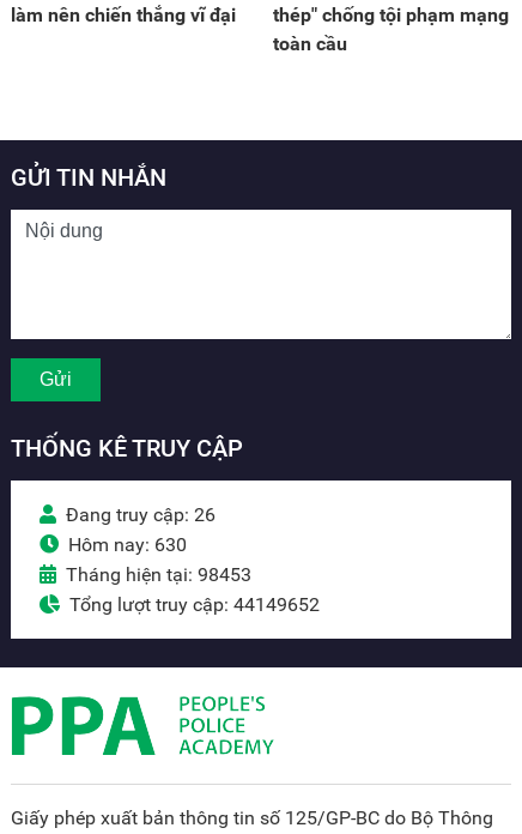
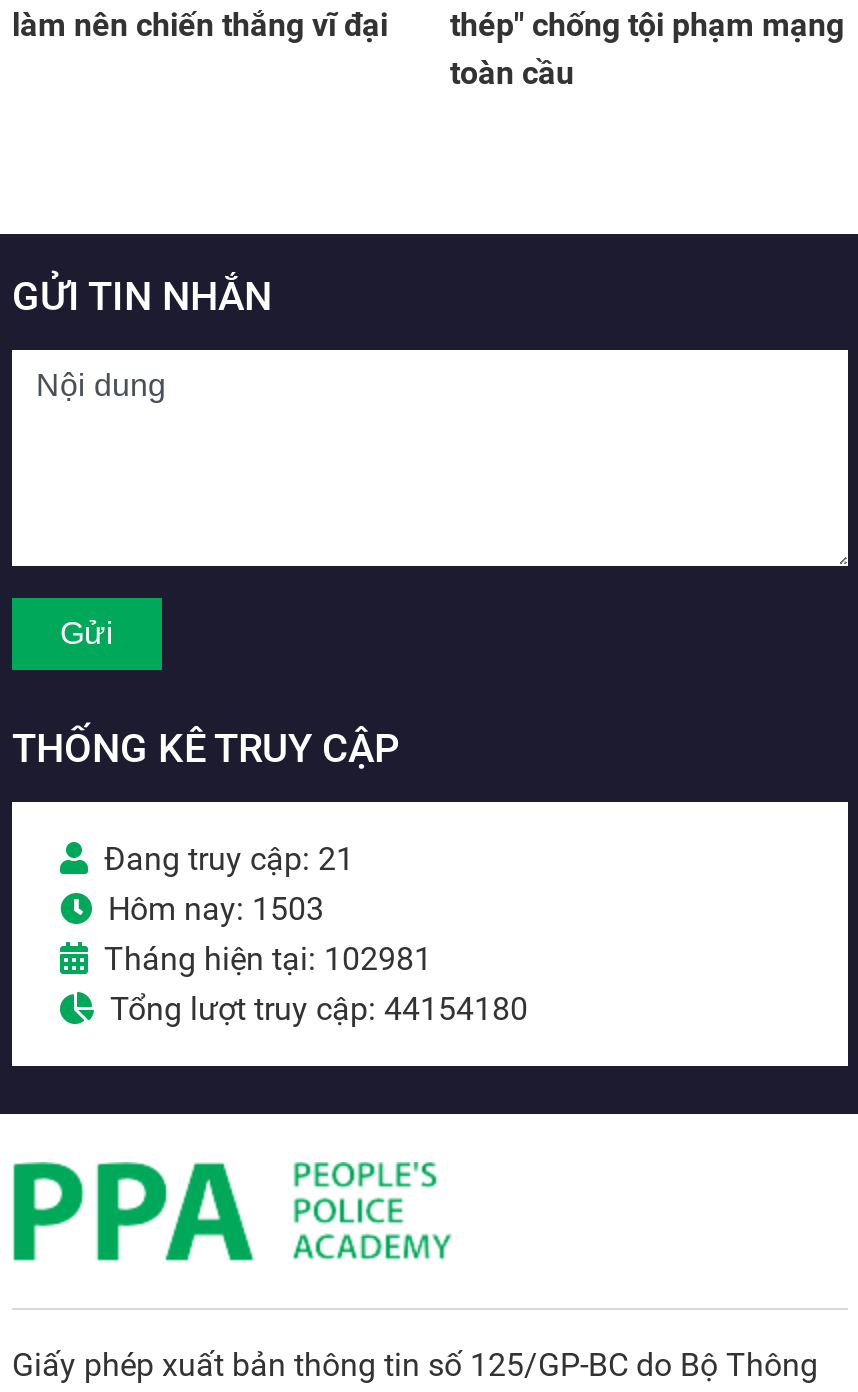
[66,503,216,526] Đang truy cập: 26 -> [104,840,354,878] Đang truy cập: 21
[68,533,187,556] Hôm nay: 630 -> [108,890,324,928] Hôm nay: 1503
[66,563,251,586] Tháng hiện tại: 98453 -> [104,940,432,978] Tháng hiện tại: 102981
[69,593,320,616] Tổng lượt truy cập: 44149652 -> [110,990,528,1028] Tổng lượt truy cập: 44154180

